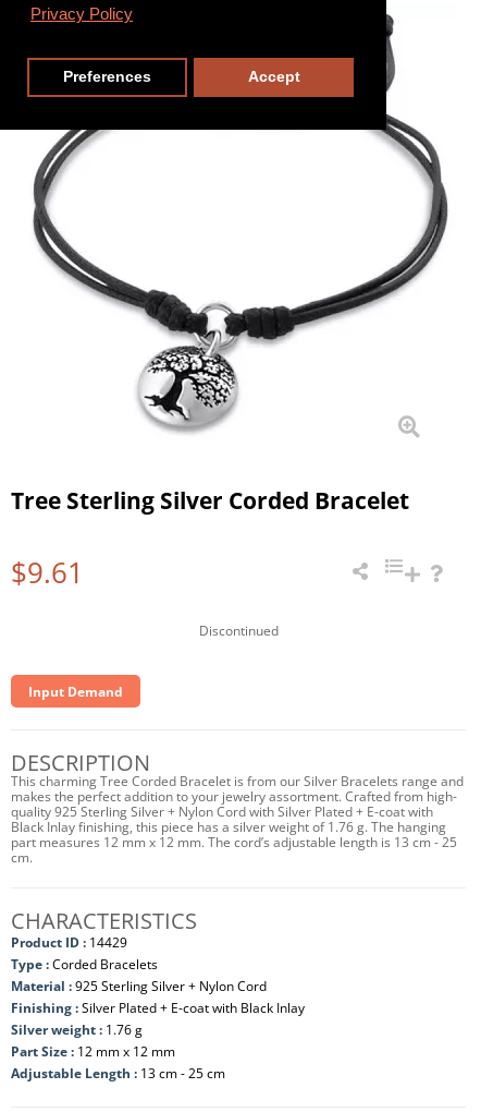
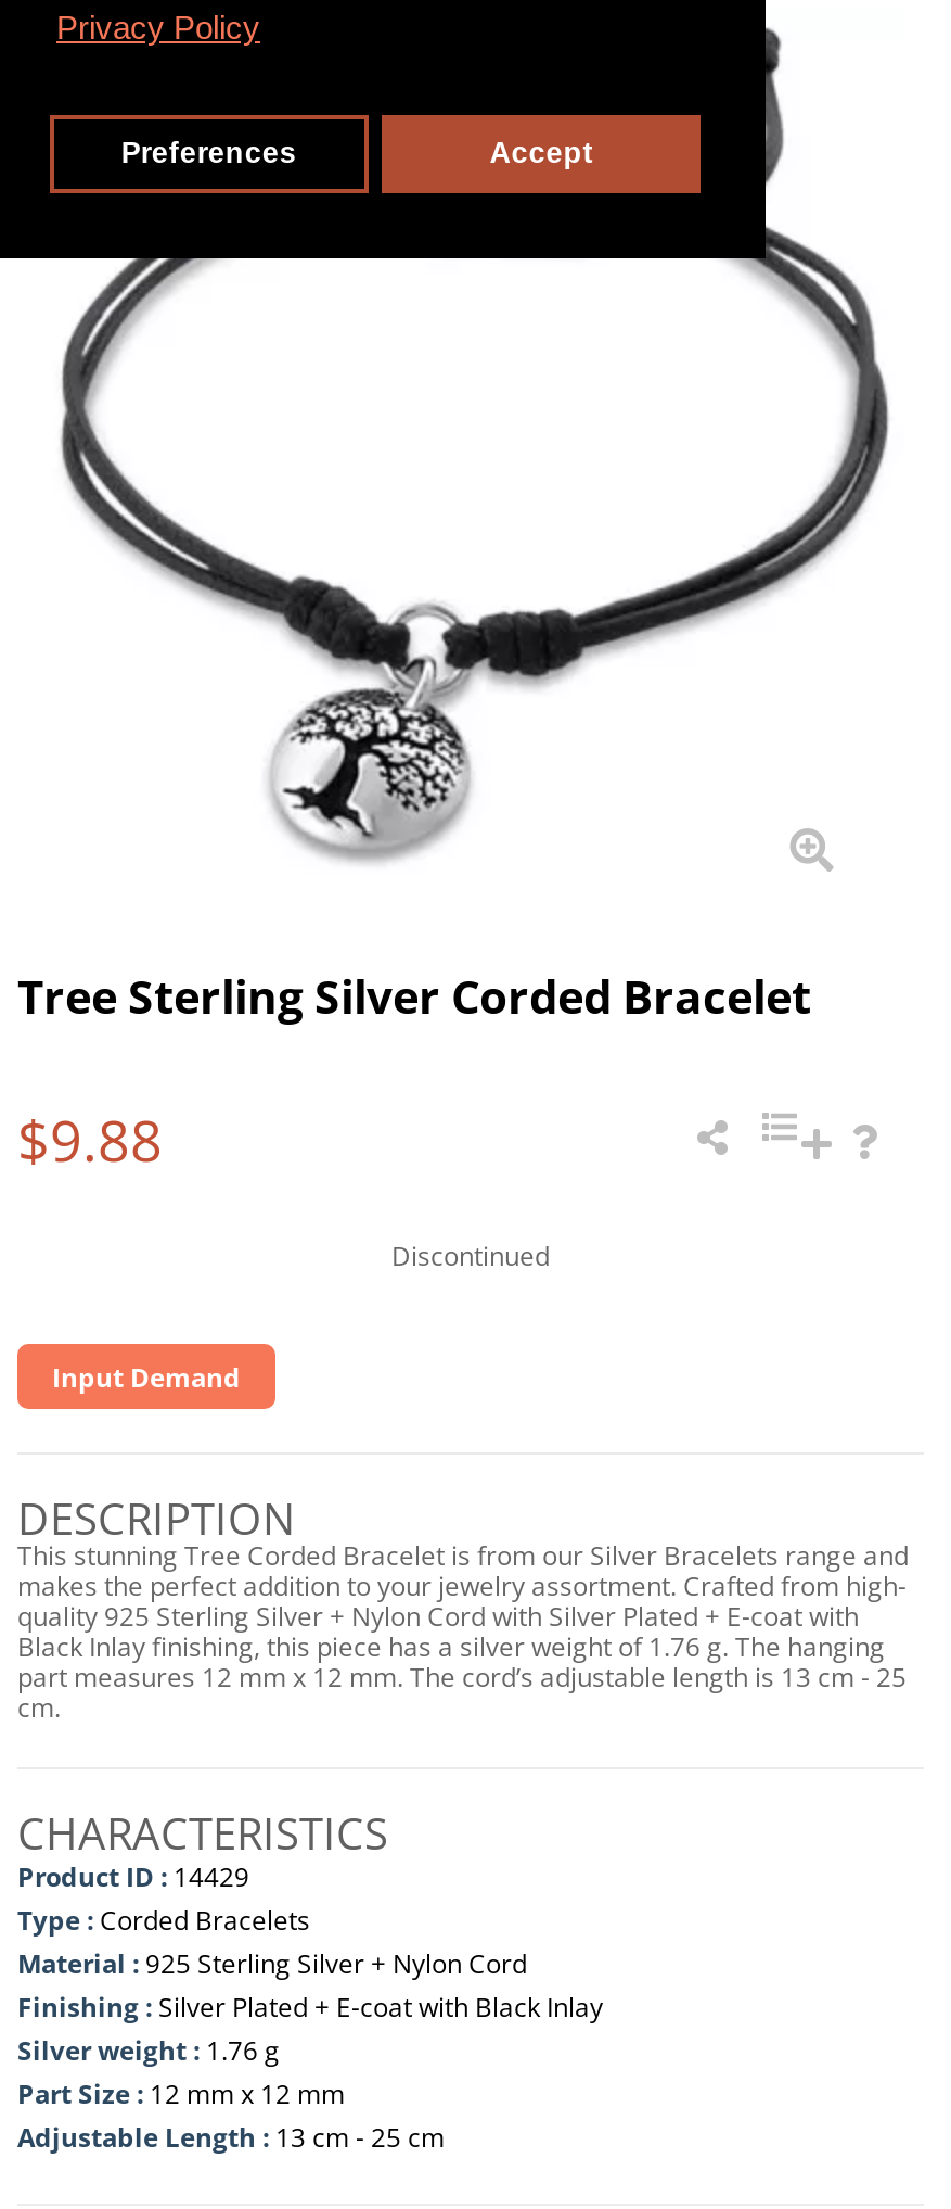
[11,553,84,592] $9.61 -> [17,1101,163,1179] $9.88
[11,772,464,790] This charming Tree Corded Bracelet is from our Silver Bracelets range and -> [17,1537,909,1574] This stunning Tree Corded Bracelet is from our Silver Bracelets range and

